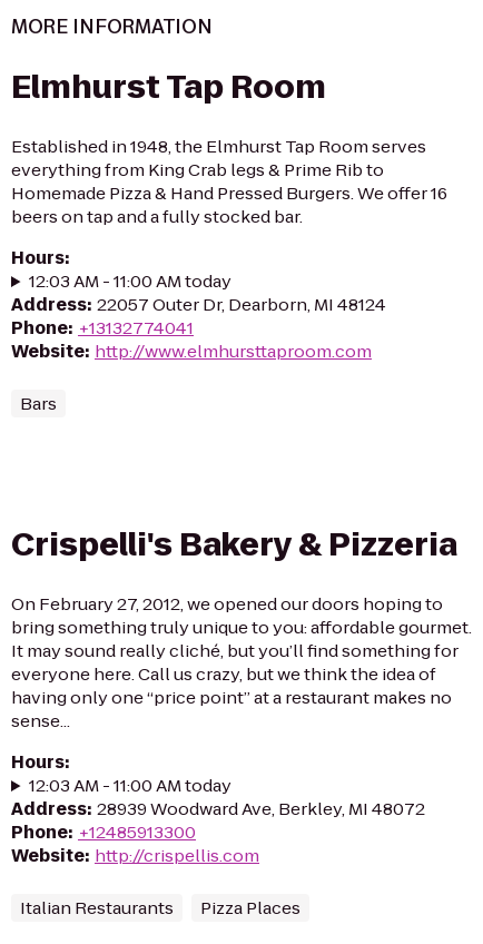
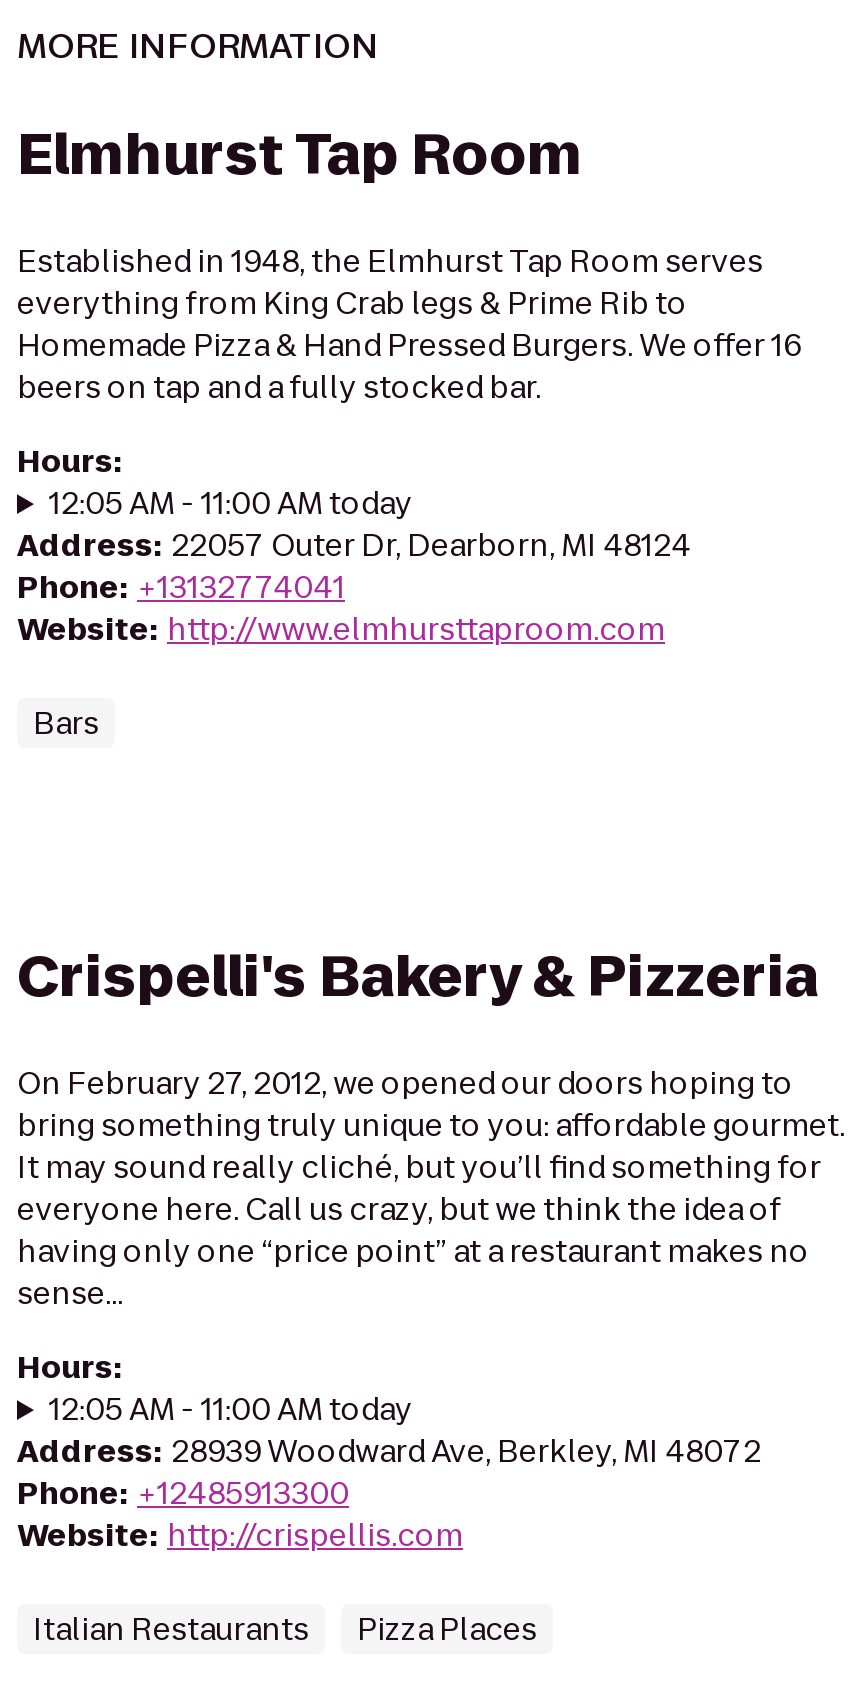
[29,269,231,293] 12:03 AM - 11:00 AM today -> [49,482,413,524] 12:05 AM - 11:00 AM today
[29,774,231,797] 12:03 AM - 11:00 AM today -> [49,1388,413,1430] 12:05 AM - 11:00 AM today

